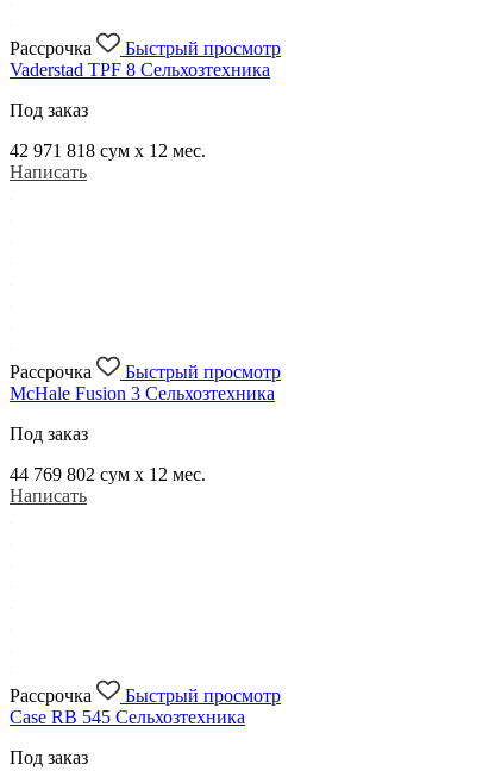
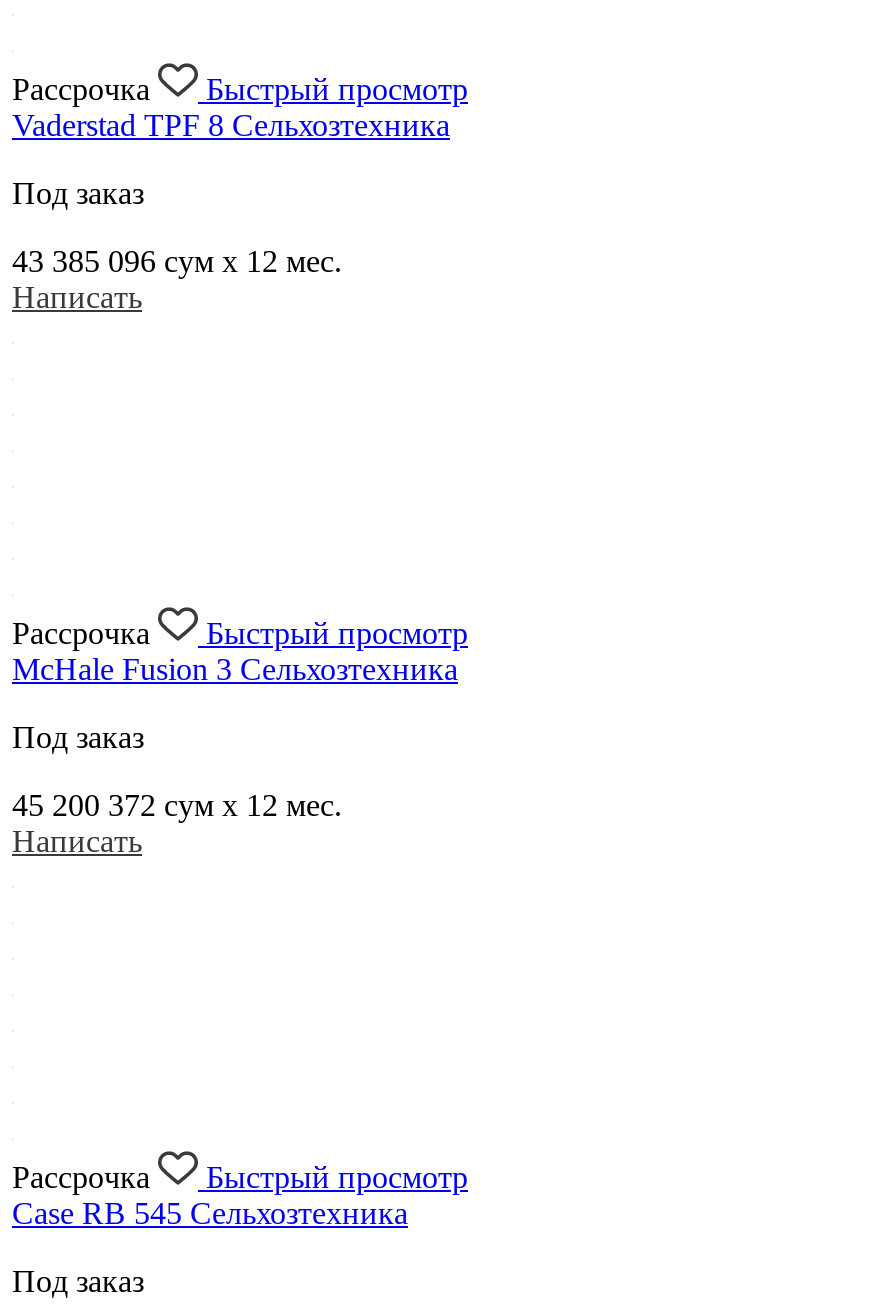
[10,140,206,160] 42 971 818 сум x 12 мес. -> [12,244,342,278] 43 385 096 сум x 12 мес.
[10,464,206,484] 44 769 802 сум x 12 мес. -> [12,788,342,822] 45 200 372 сум x 12 мес.

